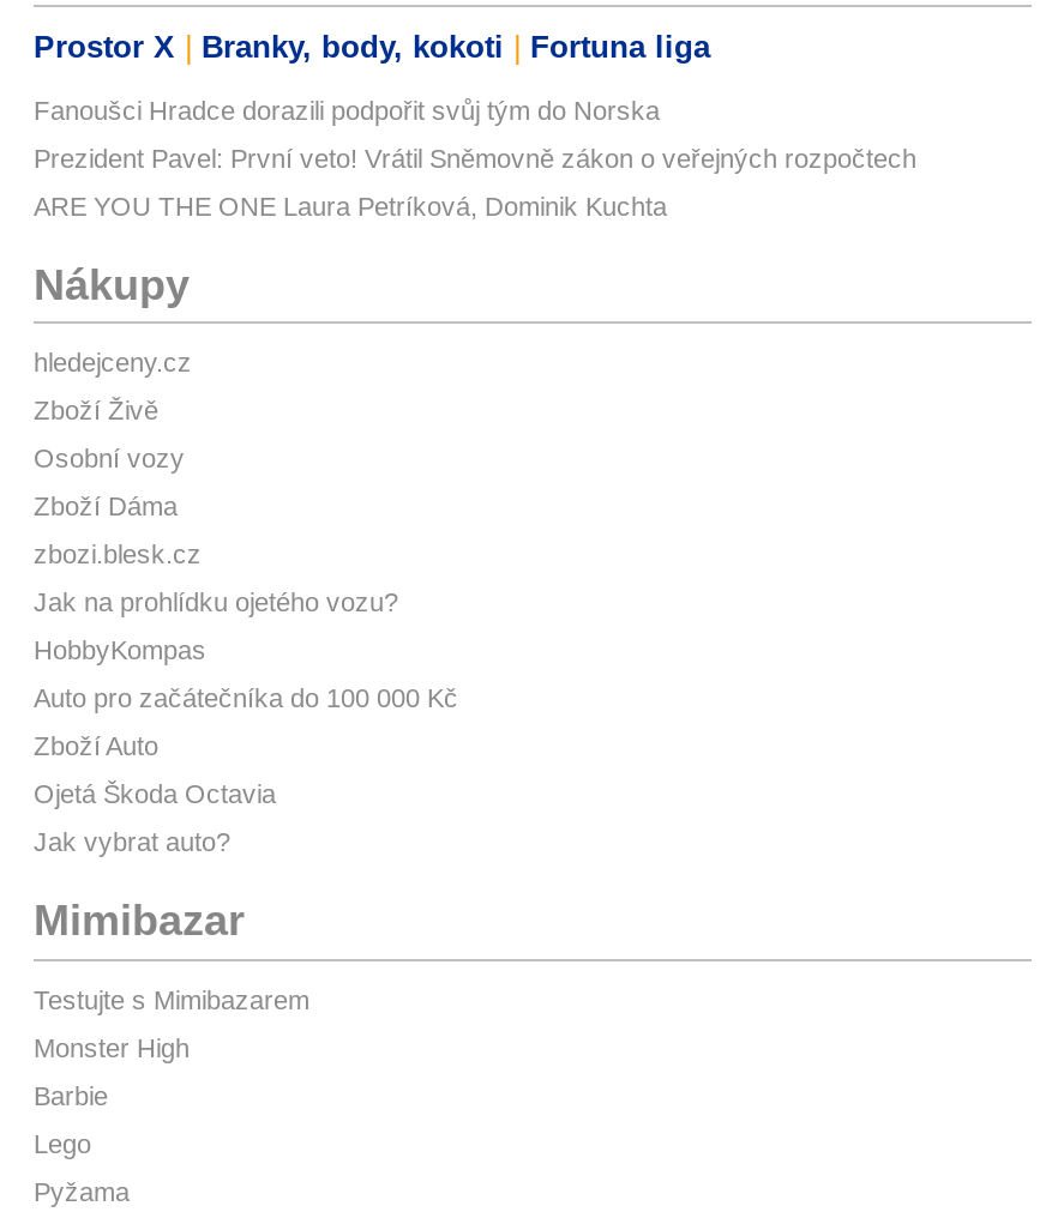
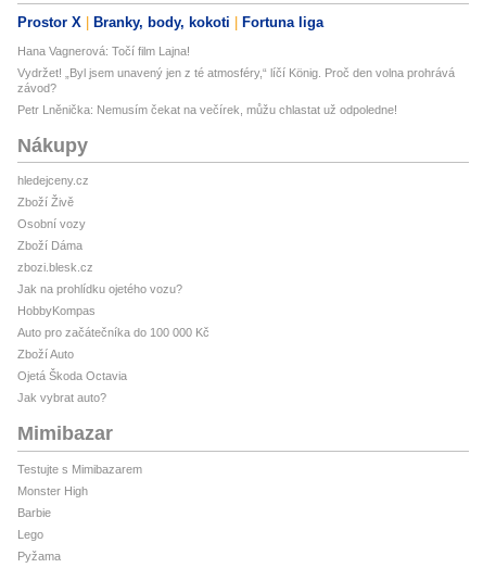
[34,95,660,124] Fanoušci Hradce dorazili podpořit svůj tým do Norska -> [17,44,190,57] Hana Vagnerová: Točí film Lajna!
[34,143,916,172] Prezident Pavel: První veto! Vrátil Sněmovně zákon o veřejných rozpočtech -> [17,66,455,94] Vydržet! „Byl jsem unavený jen z té atmosféry,“ líčí König. Proč den volna prohrává | závod?
[34,191,667,220] ARE YOU THE ONE Laura Petríková, Dominik Kuchta -> [17,103,397,116] Petr Lněnička: Nemusím čekat na večírek, můžu chlastat už odpoledne!

